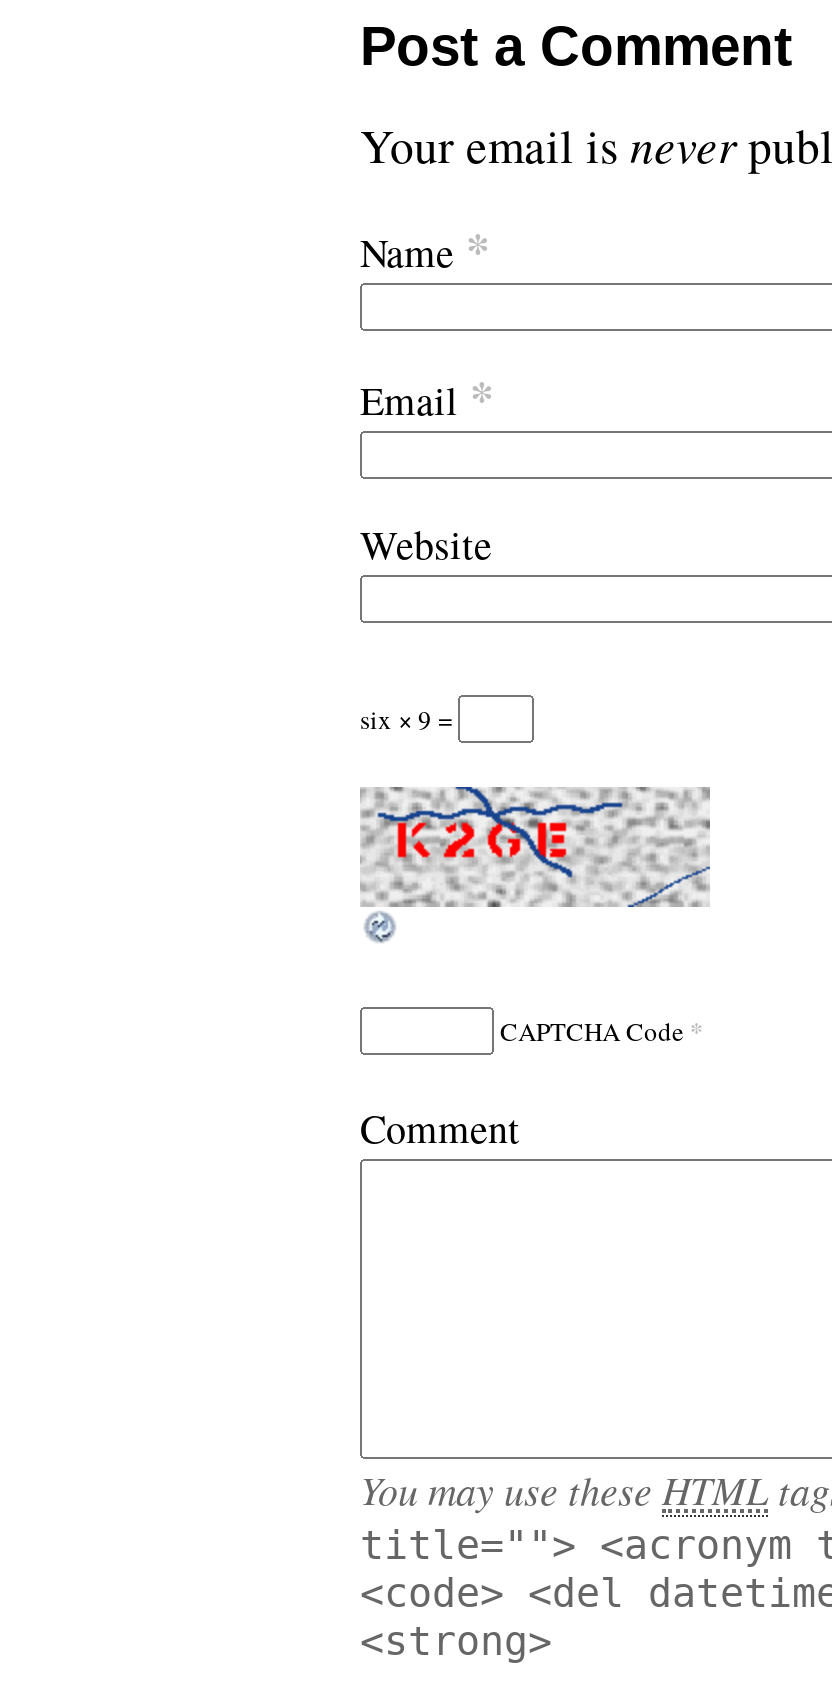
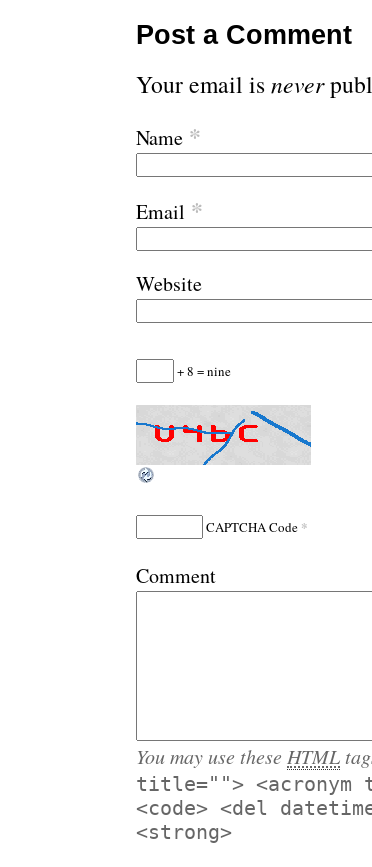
[360,701,458,737] six × 9 = -> [174,362,231,380] + 8 = nine
[360,785,710,909] [image] -> [135,405,312,466] [image]

